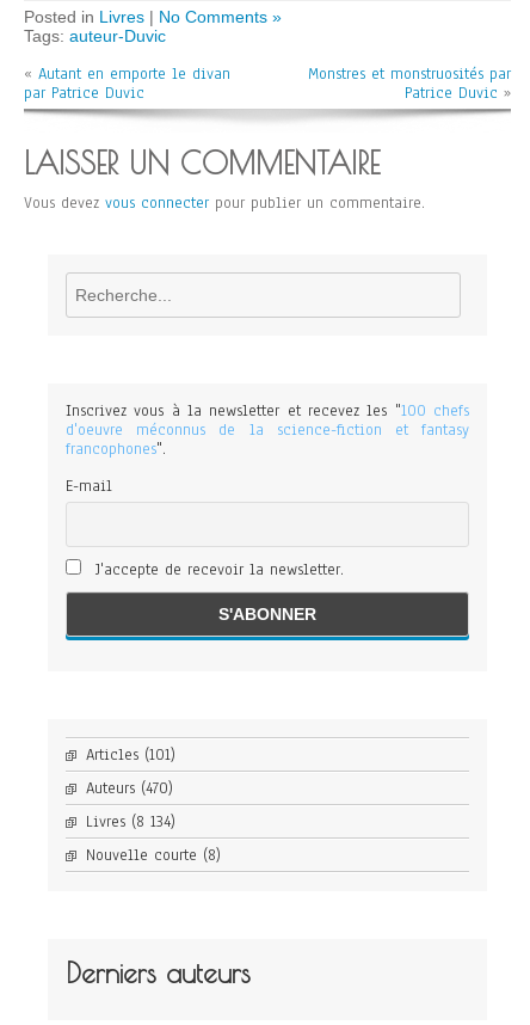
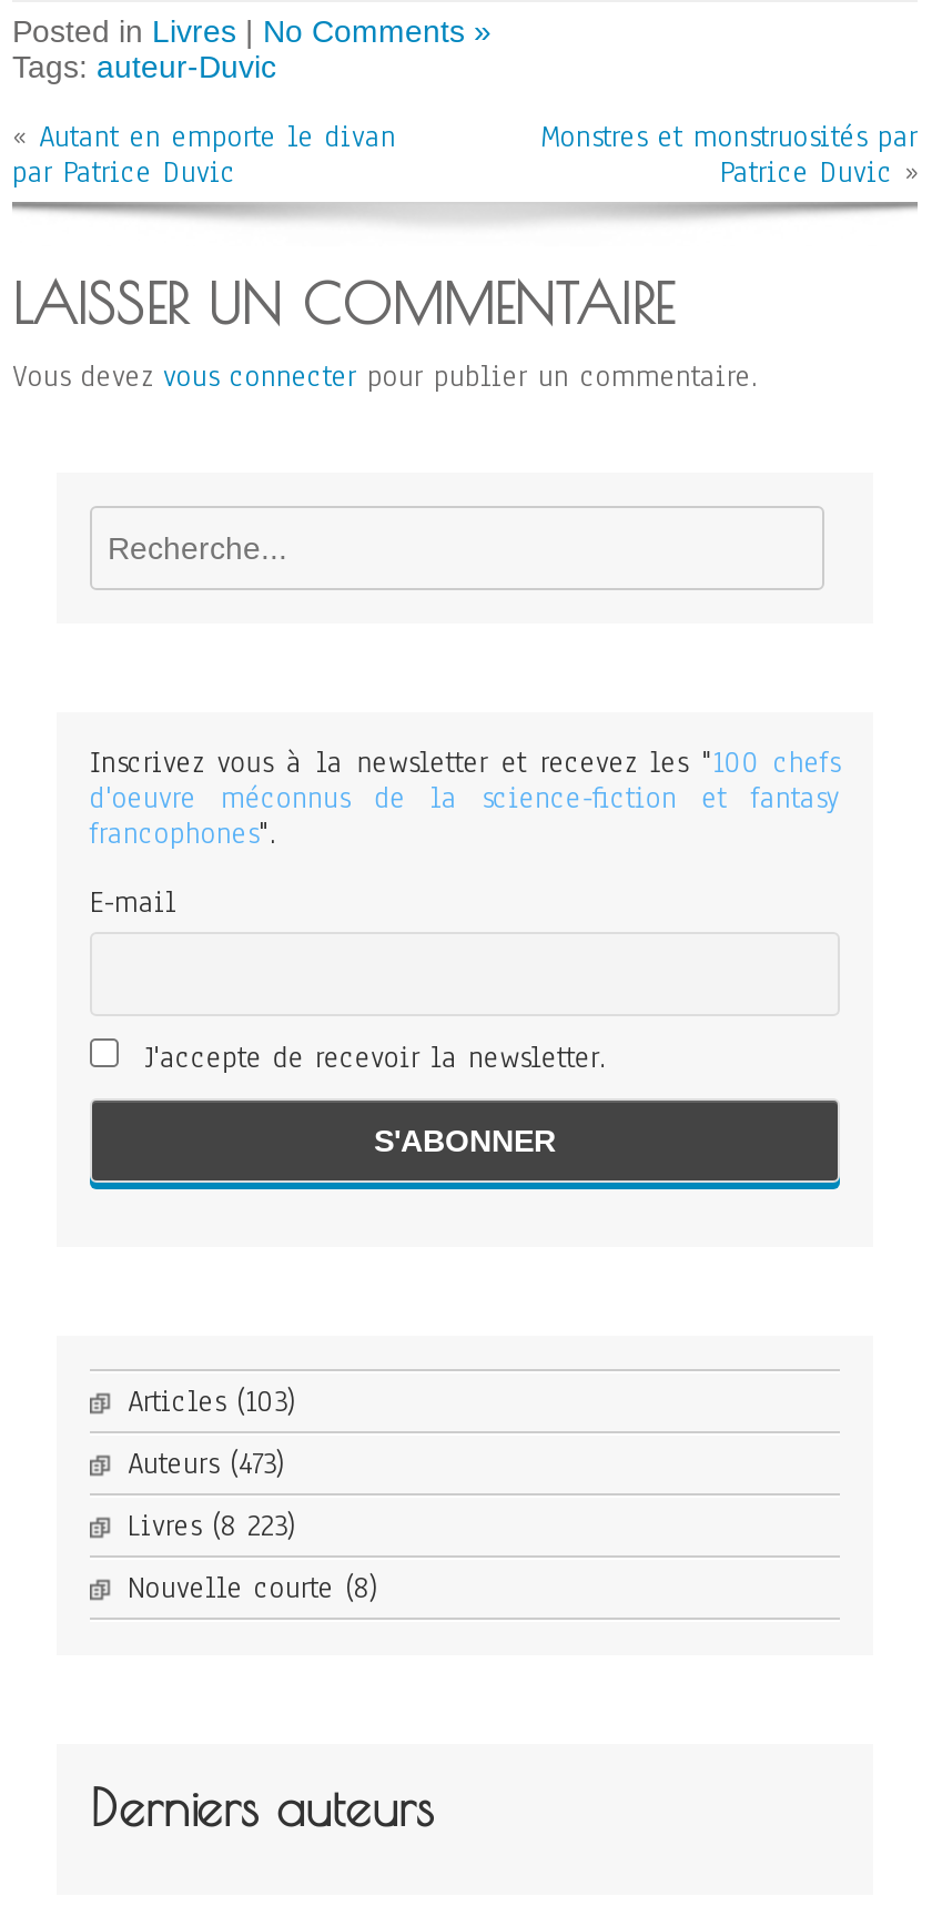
[86,745,175,766] Articles (101) -> [128,1383,296,1423] Articles (103)
[86,778,173,800] Auteurs (470) -> [128,1445,285,1485] Auteurs (473)
[86,812,175,833] Livres (8 134) -> [128,1507,296,1547] Livres (8 223)

